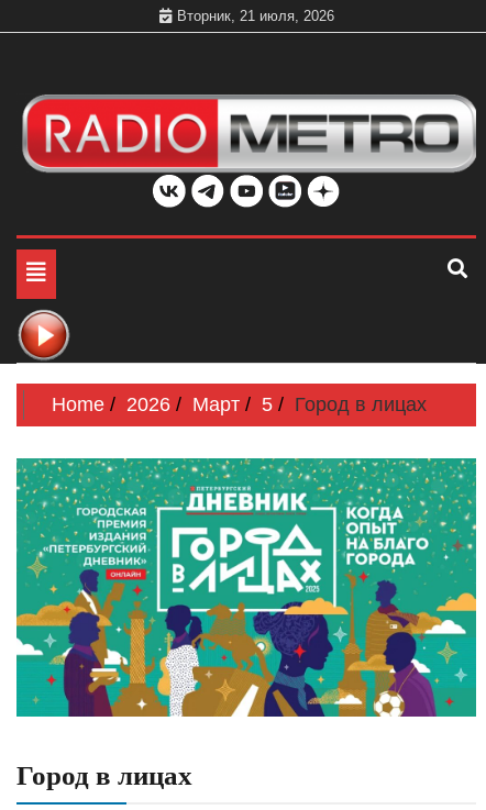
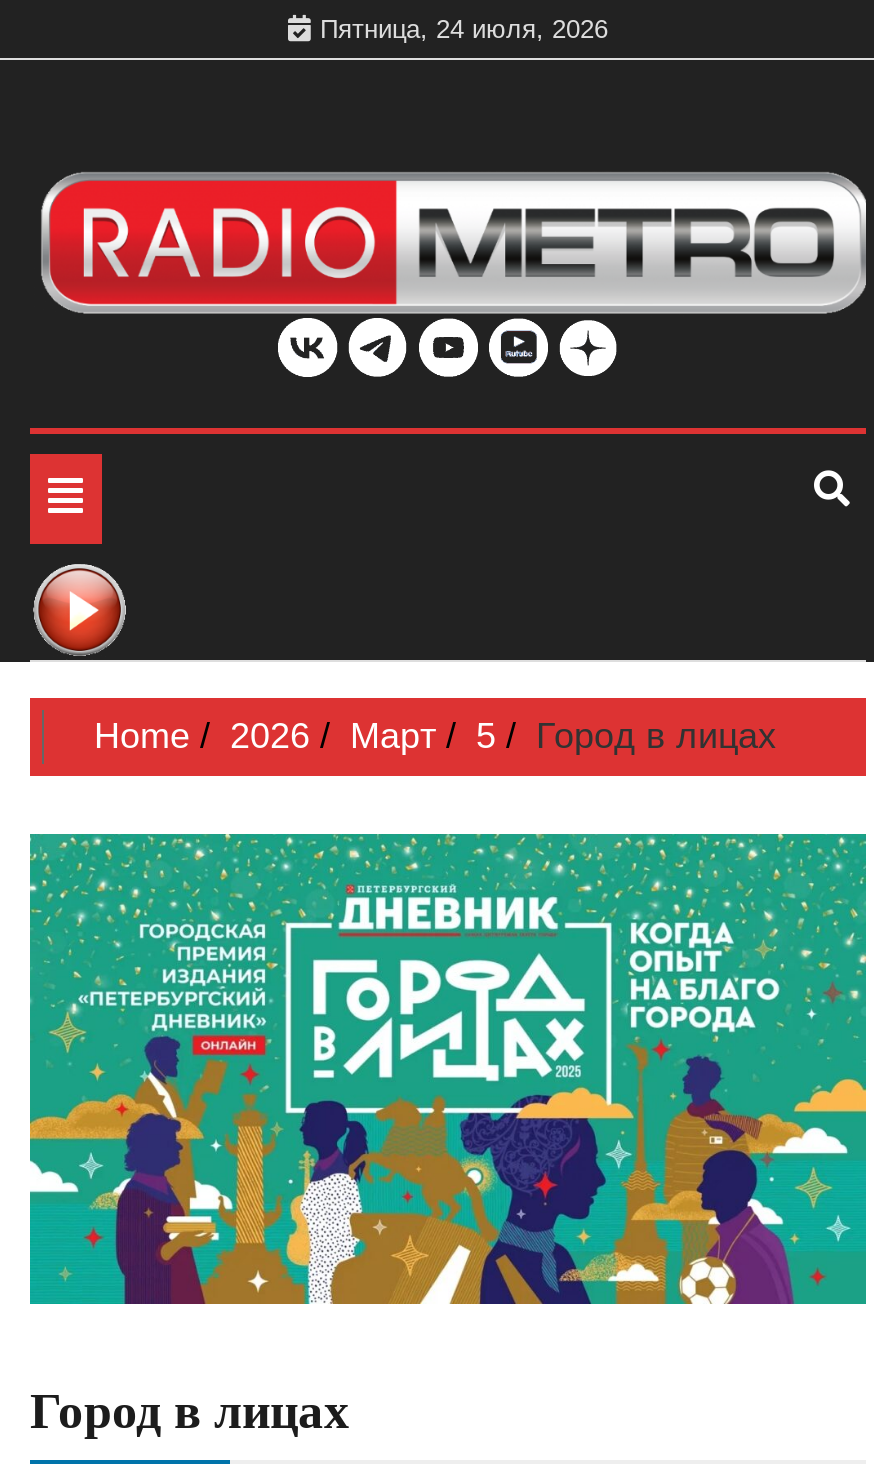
[176,8,334,24] Вторник, 21 июля, 2026 -> [320,14,608,44] Пятница, 24 июля, 2026

